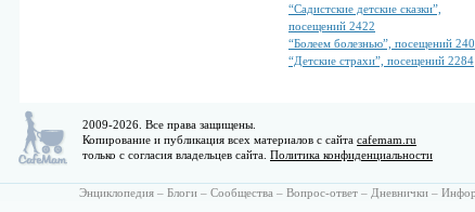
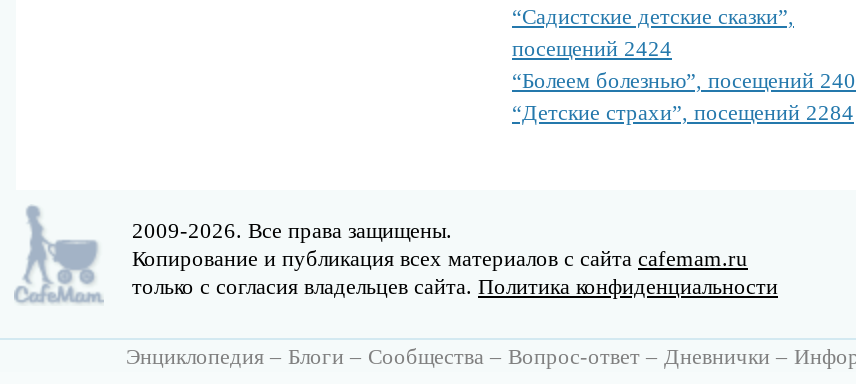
[288,20,375,33] посещений 2422 -> [512,37,672,61] посещений 2424

